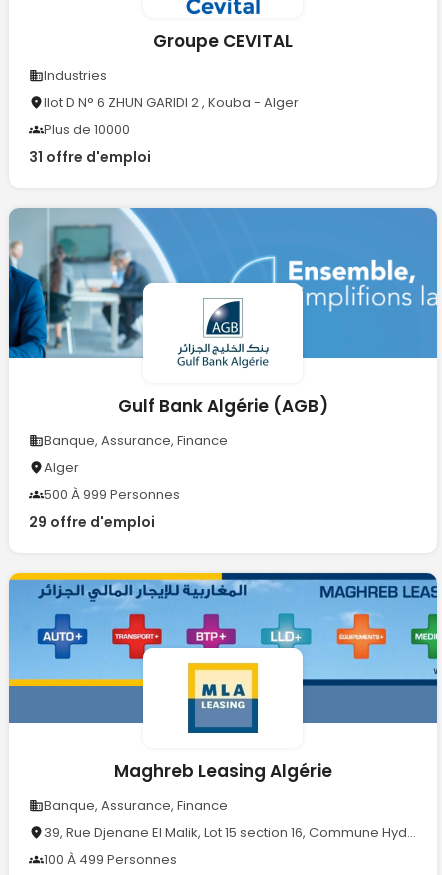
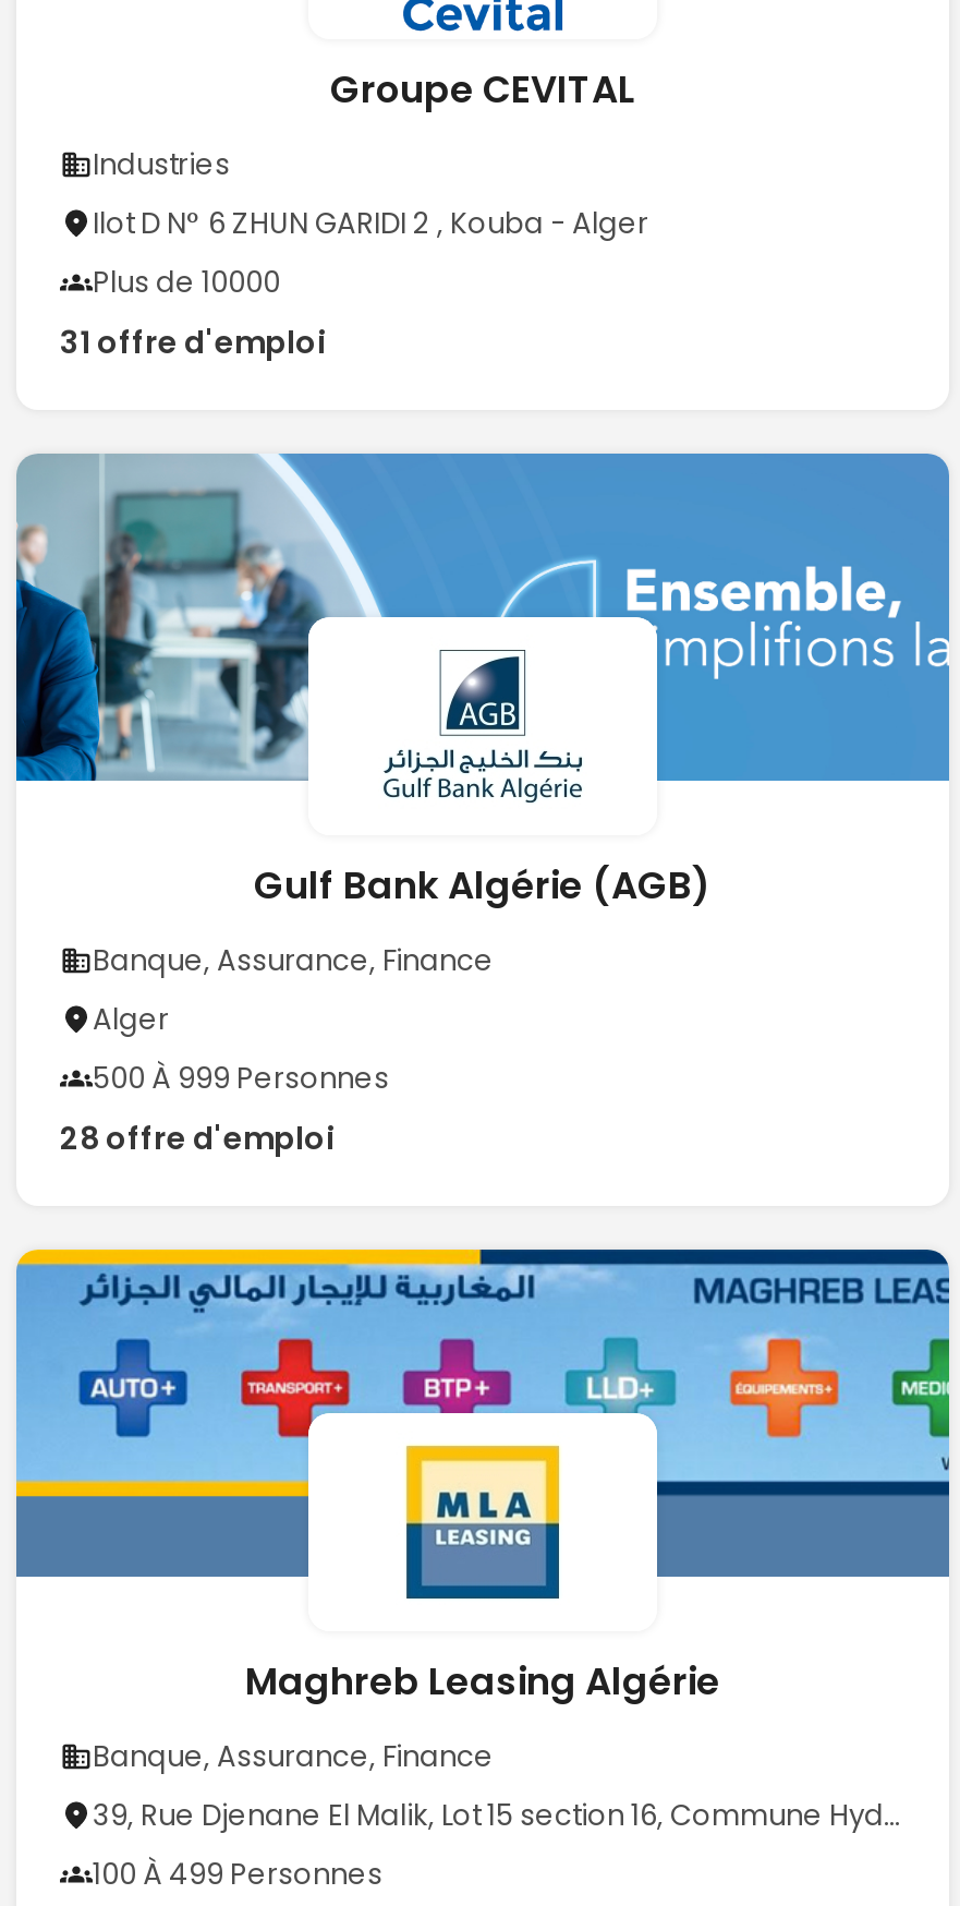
[29,512,155,532] 29 offre d'emploi -> [60,1116,335,1160] 28 offre d'emploi

